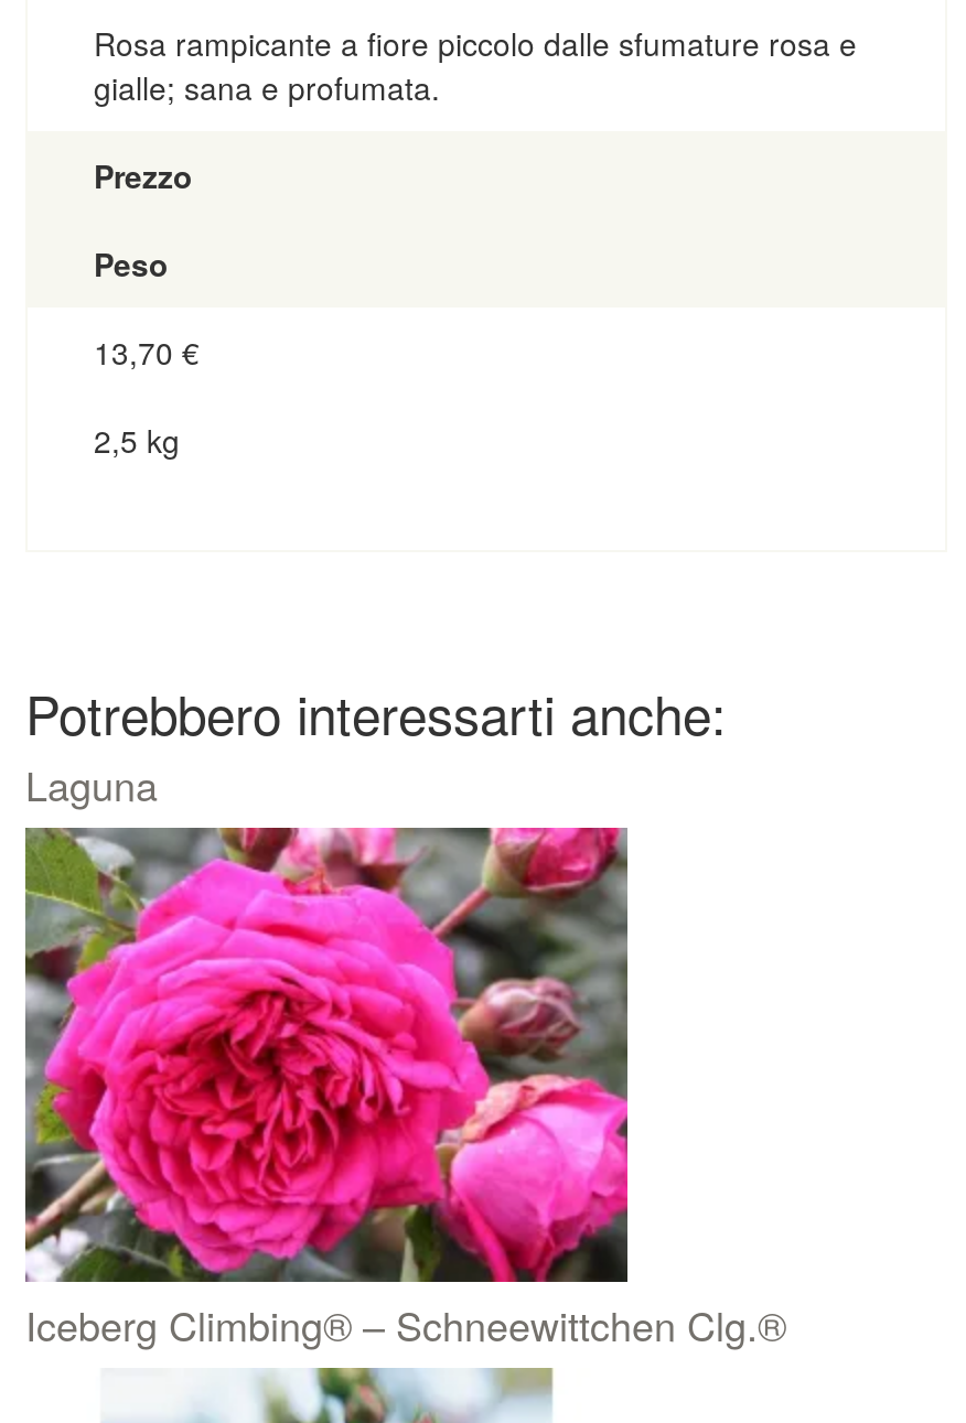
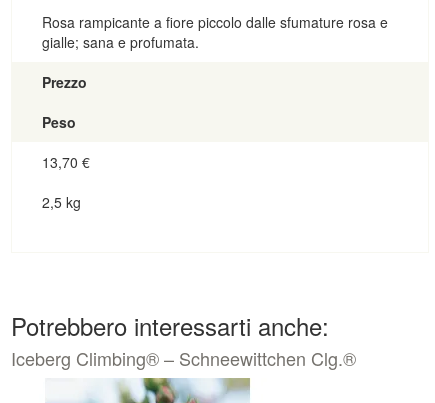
[25,755,158,812] Laguna -> none
[23,826,630,1284] [image] -> none

